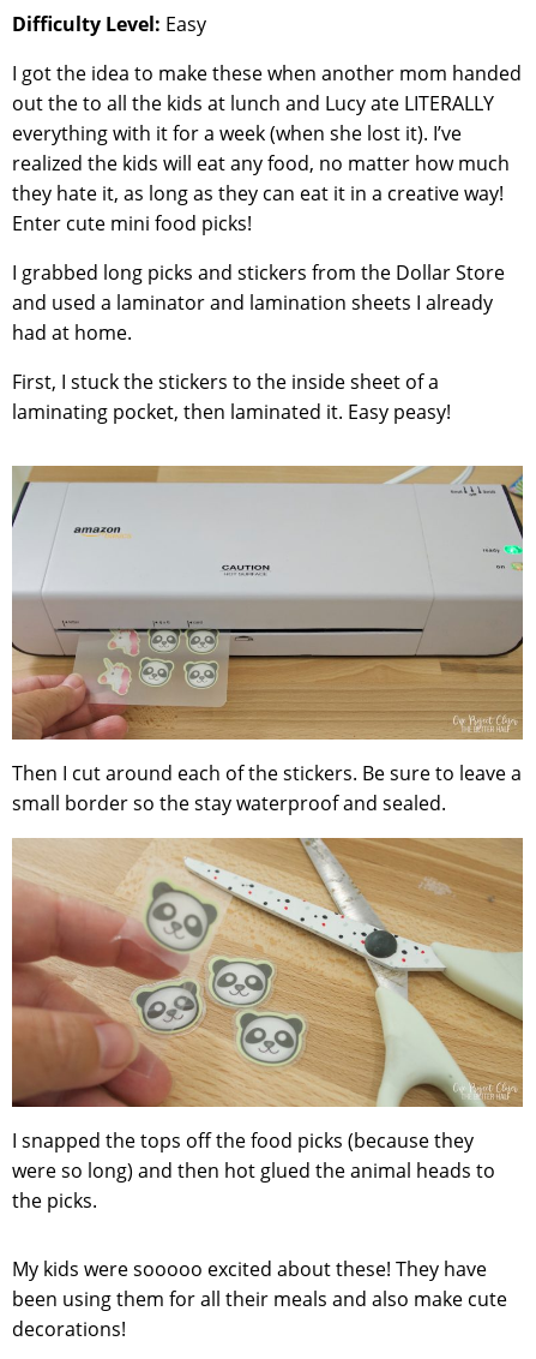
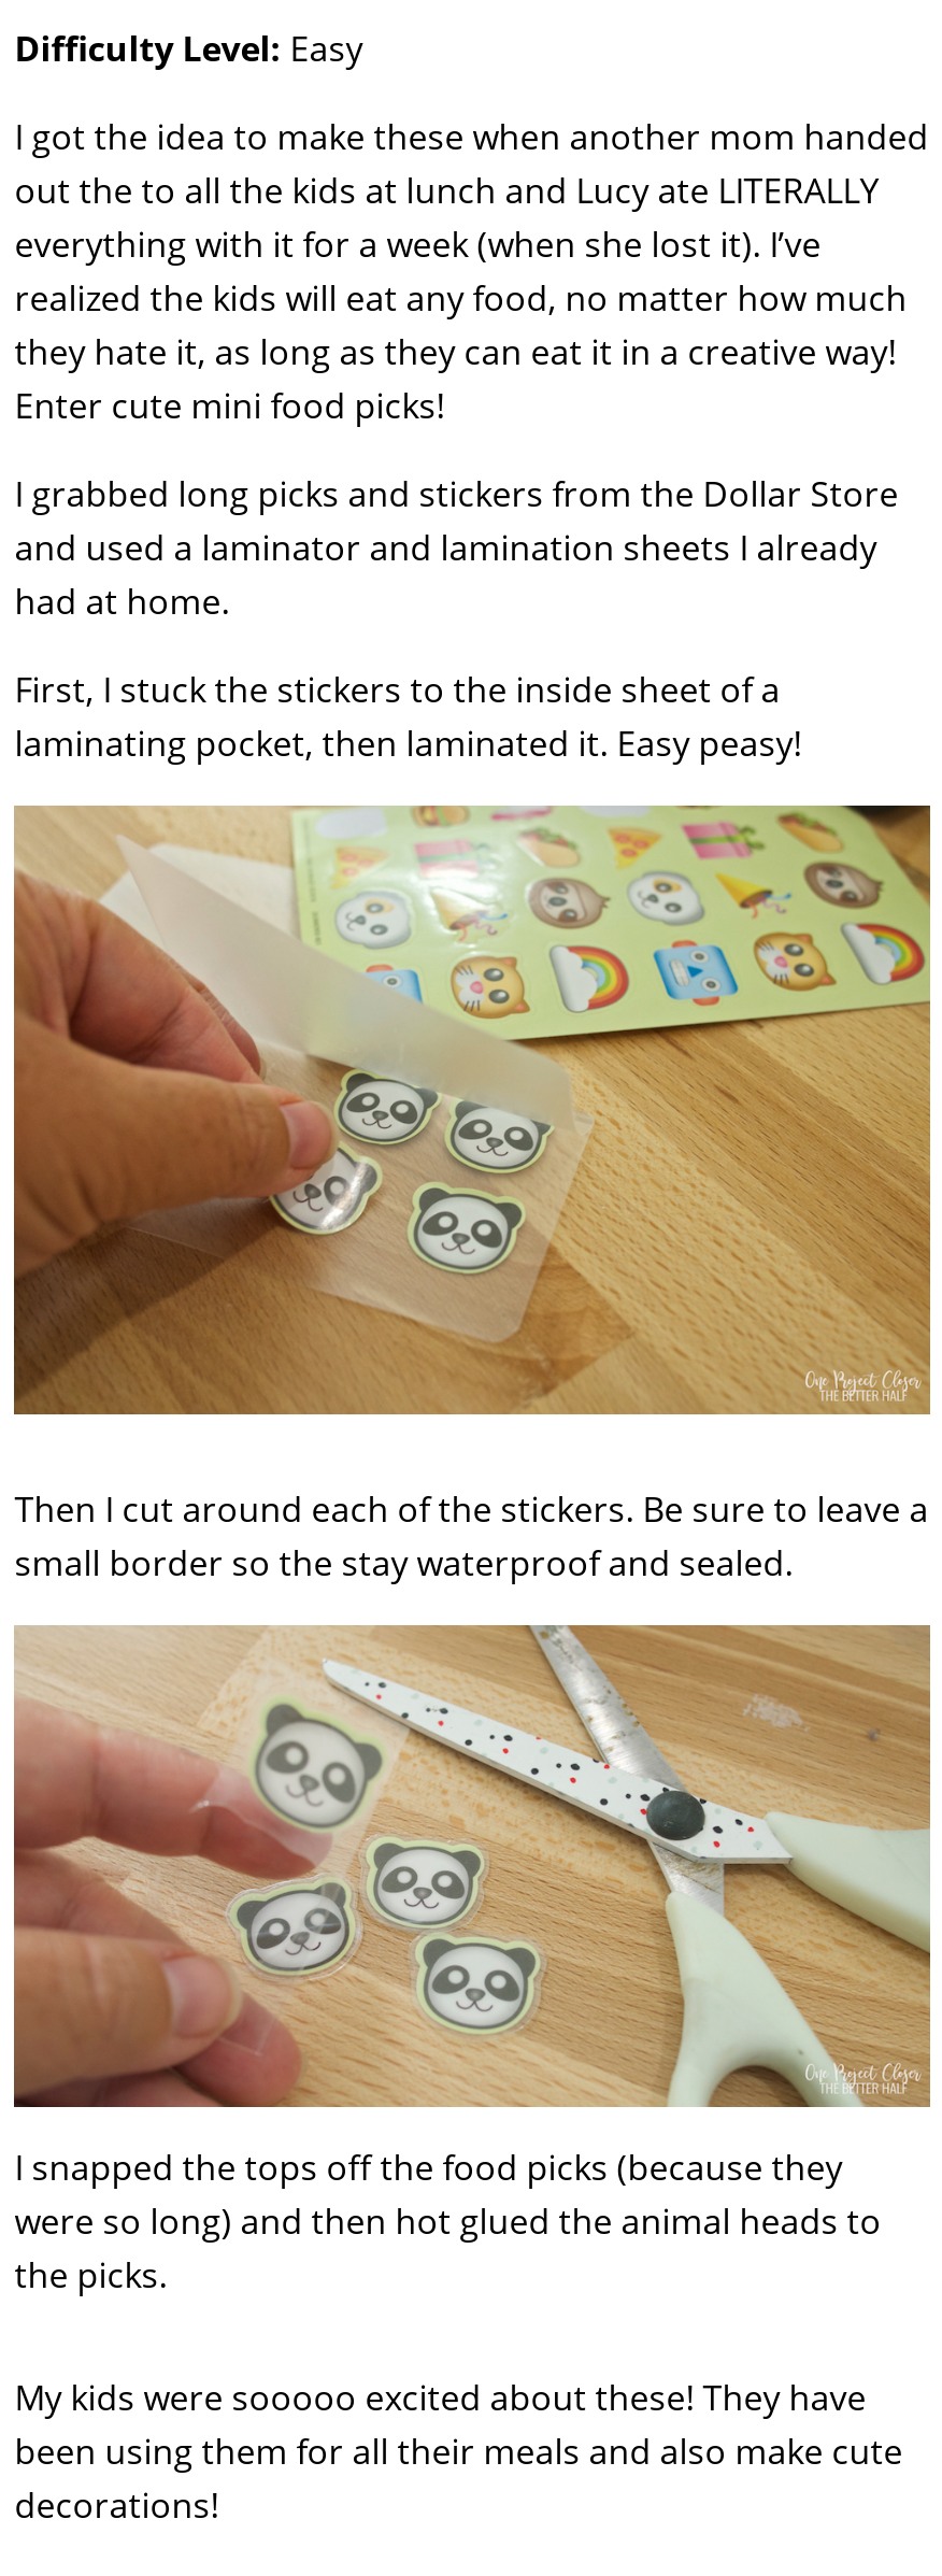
[11,447,524,741] [image] -> [12,802,932,1418] [image]

